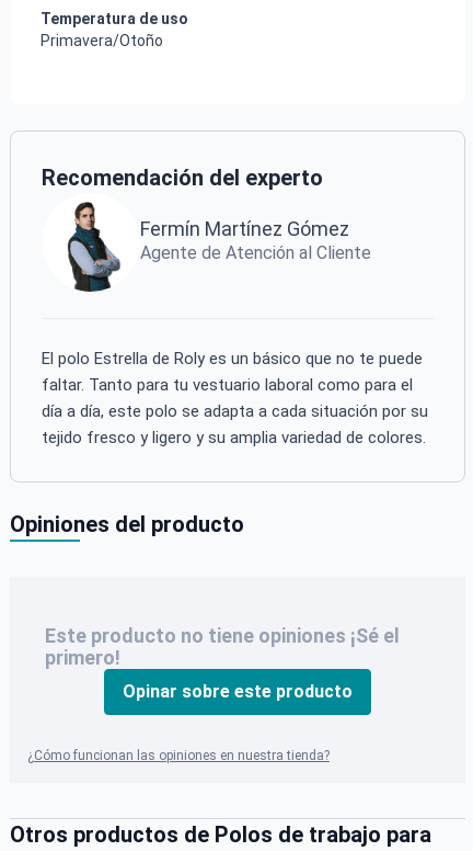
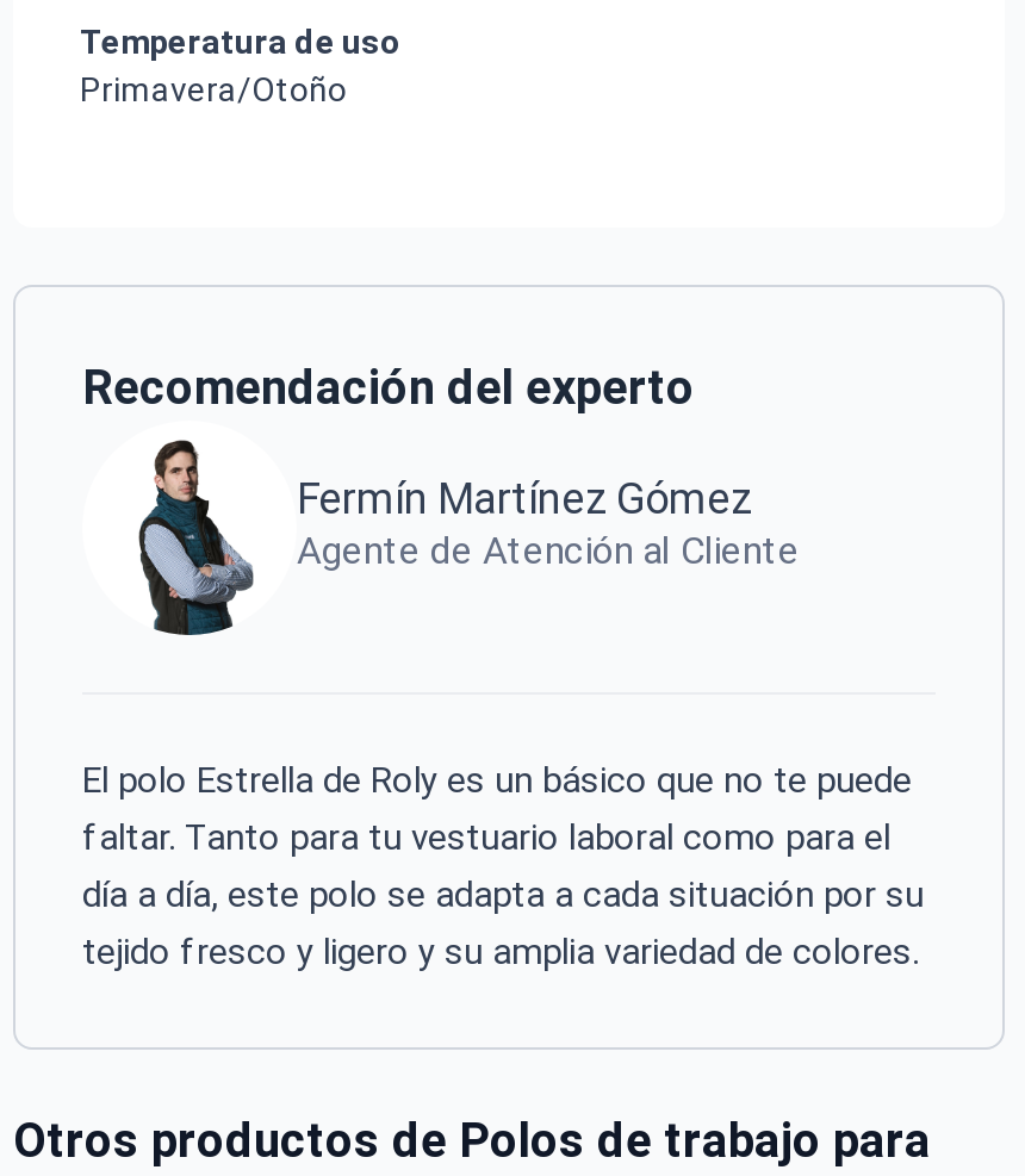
[10,511,244,537] Opiniones del producto -> none
[27,624,400,763] Este producto no tiene opiniones ¡Sé el | primero! | Opinar sobre este producto | ¿Cómo funcionan las opiniones en nuestra tienda? -> none

